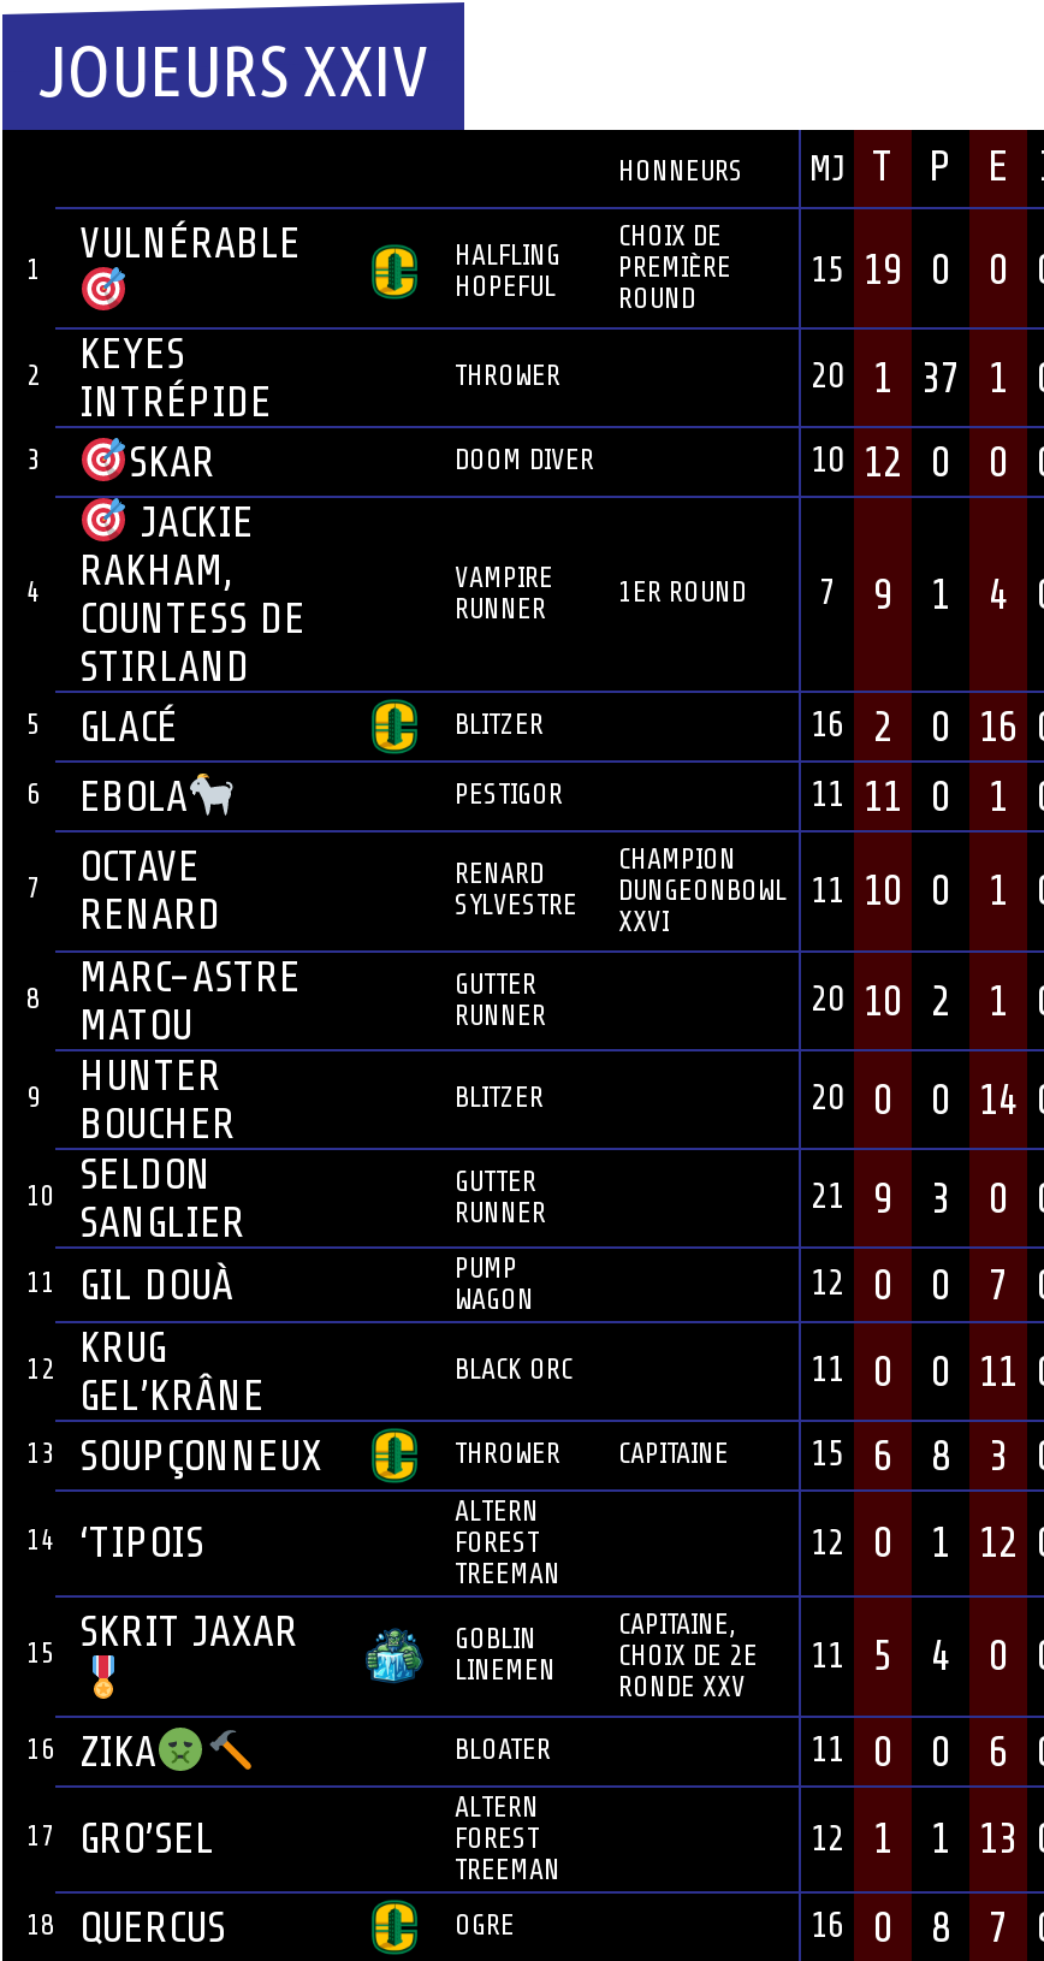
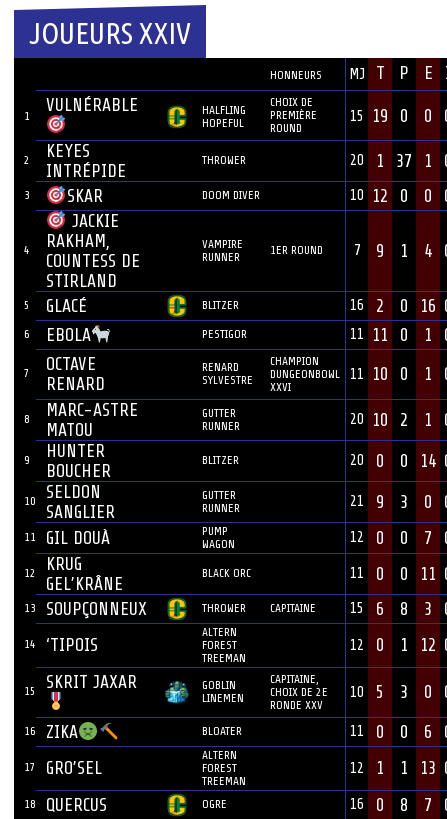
[811,1636,844,1677] 11 -> [350,684,364,701] 10
[931,1631,950,1679] 4 -> [400,682,408,702] 3

